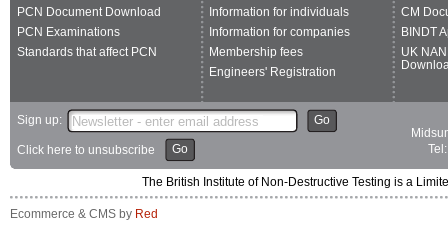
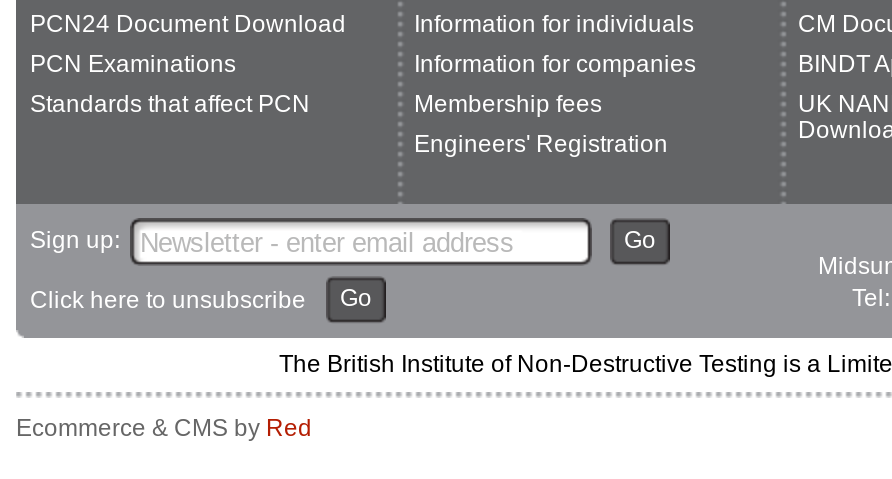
[17,5,161,19] PCN Document Download -> [30,10,346,38] PCN24 Document Download

